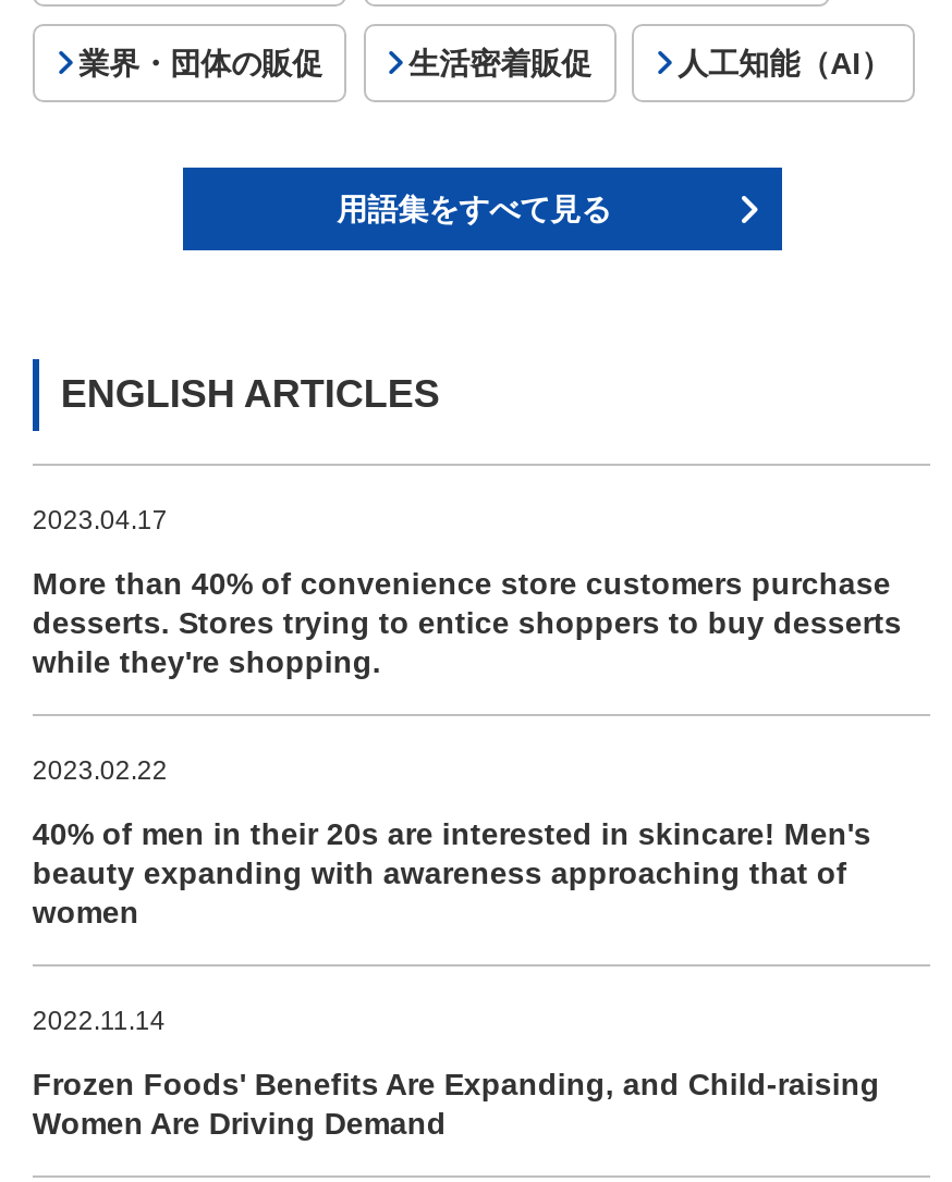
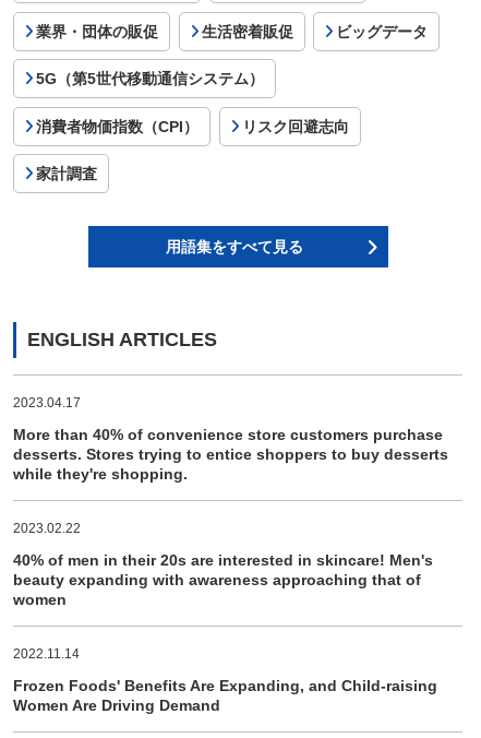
[678,45,891,80] 人工知能（AI） -> [36,22,428,183] ビッグデータ | 5G（第5世代移動通信システム） | 消費者物価指数（CPI） | リスク回避志向 | 家計調査

